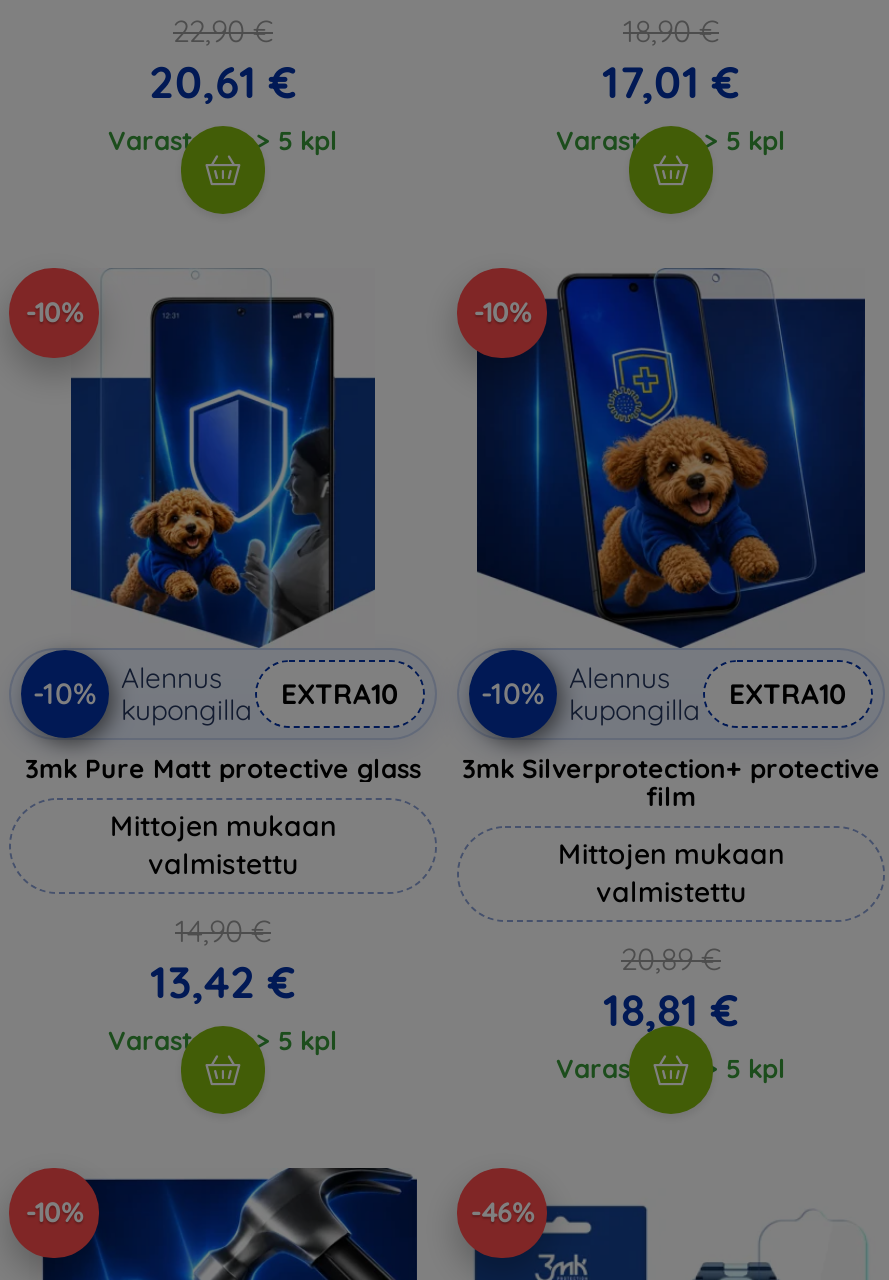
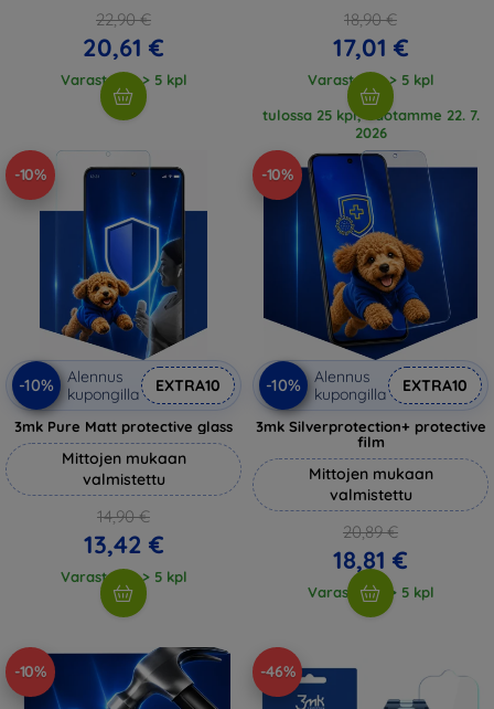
none -> [262,106,479,141] tulossa 25 kpl, odotamme 22. 7. | 2026

